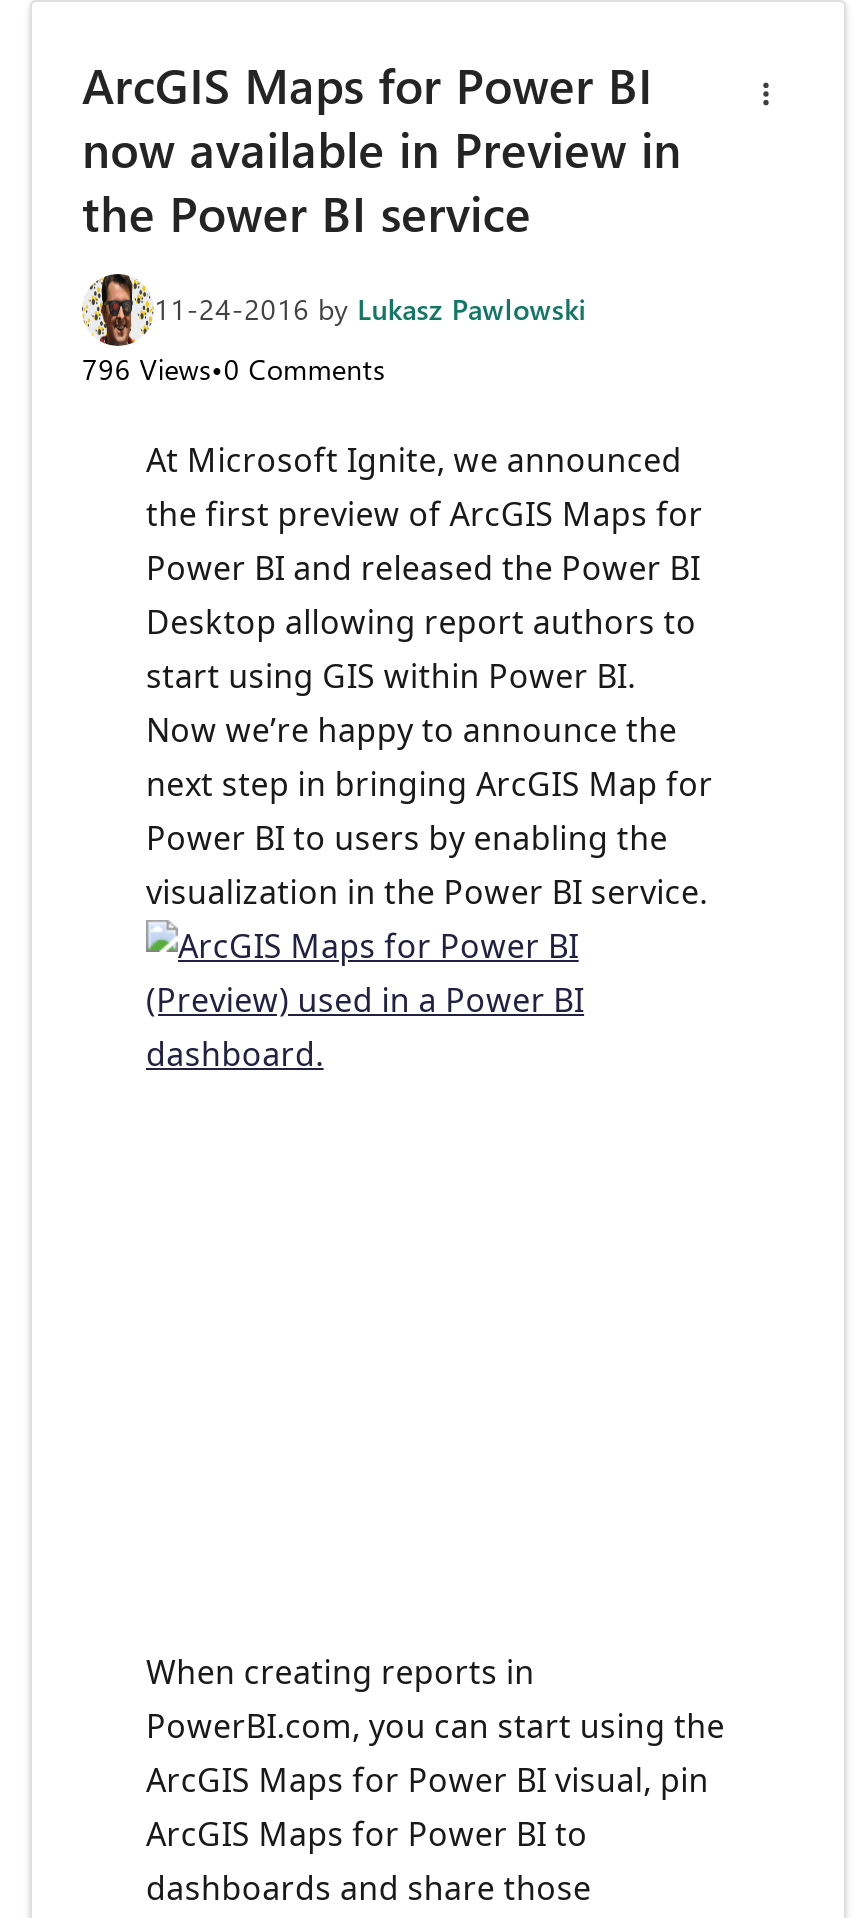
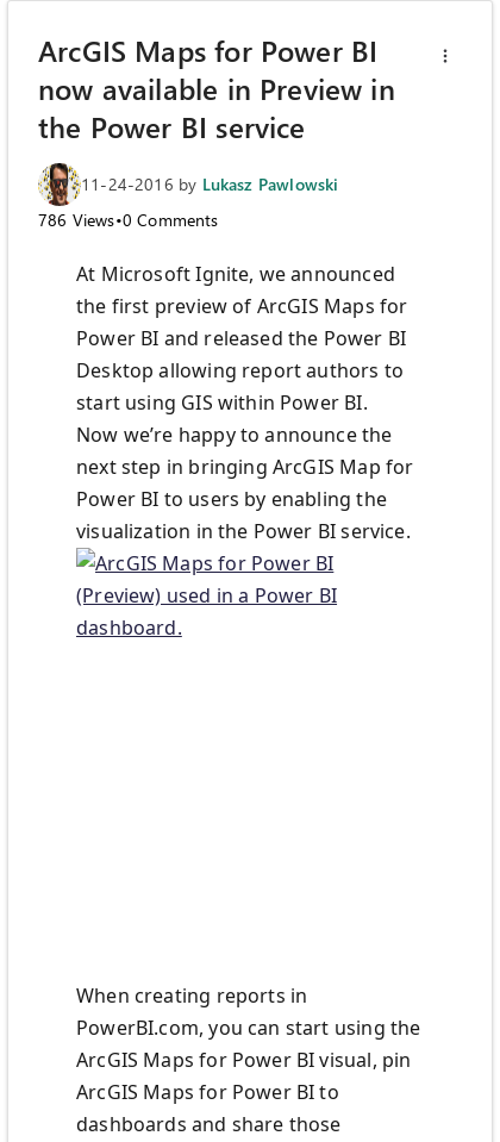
[82,351,385,389] 796 Views•0 Comments -> [38,209,219,231] 786 Views•0 Comments

